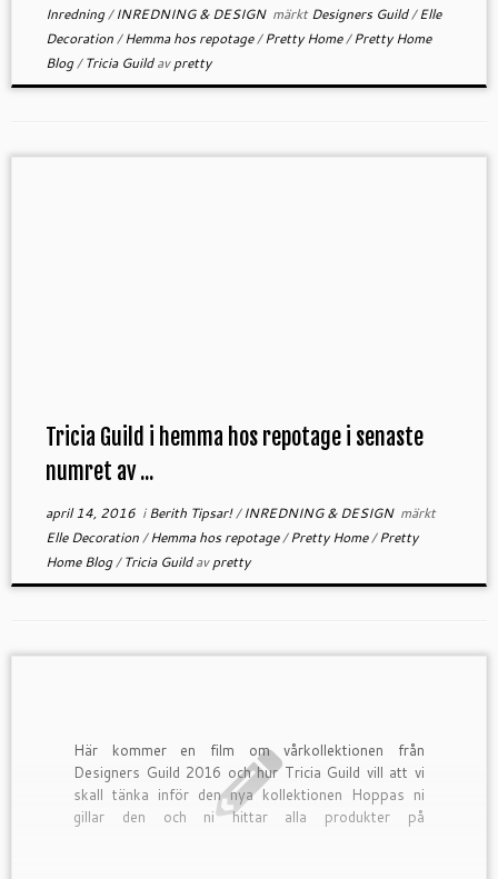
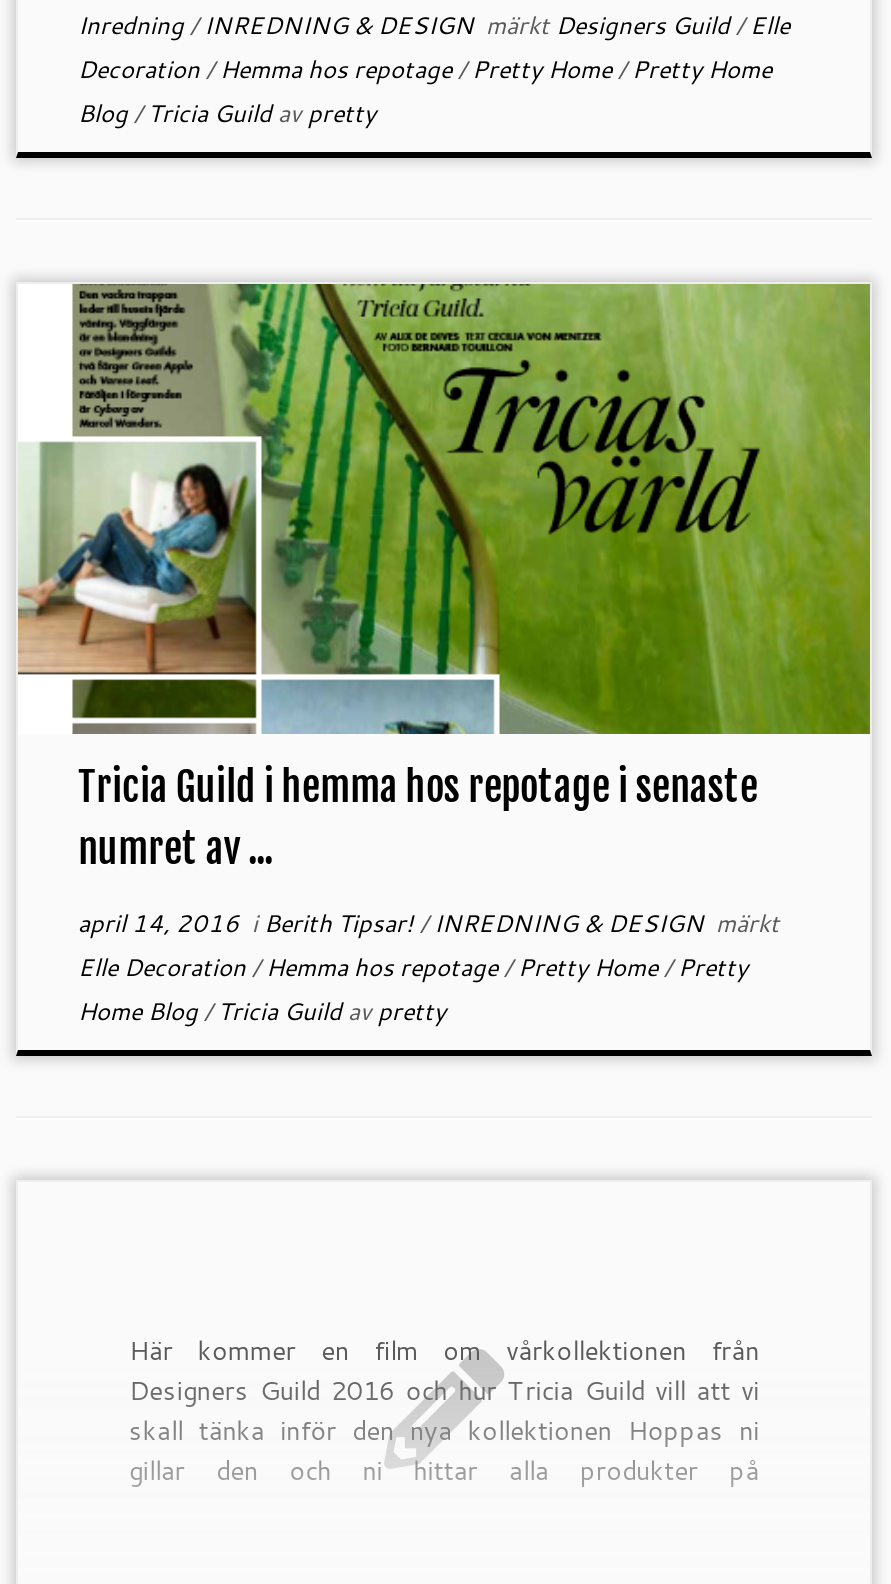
none -> [16,282,872,736] [image]

